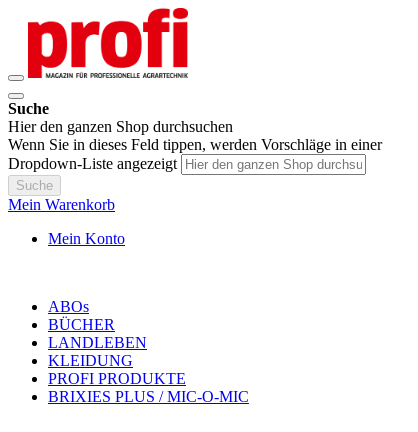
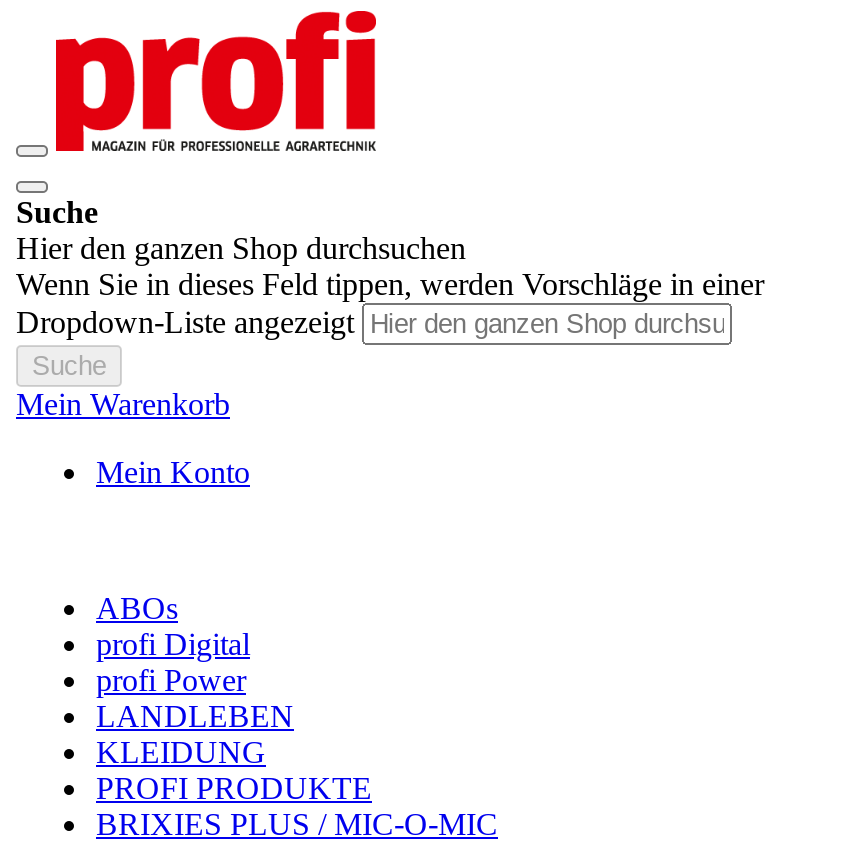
[48,316,115,333] BÜCHER -> [96,627,250,697] profi Digital | profi Power

